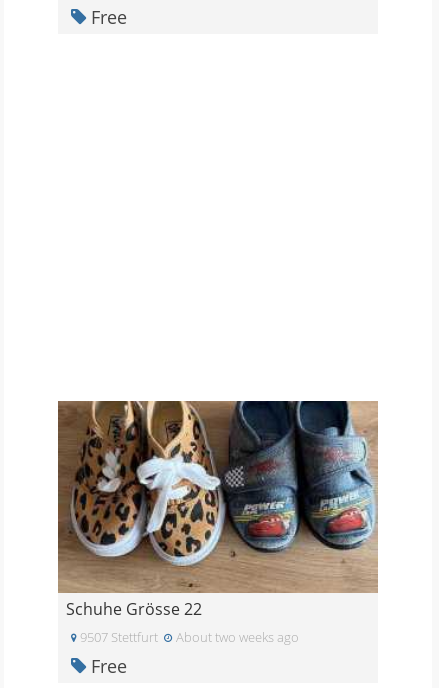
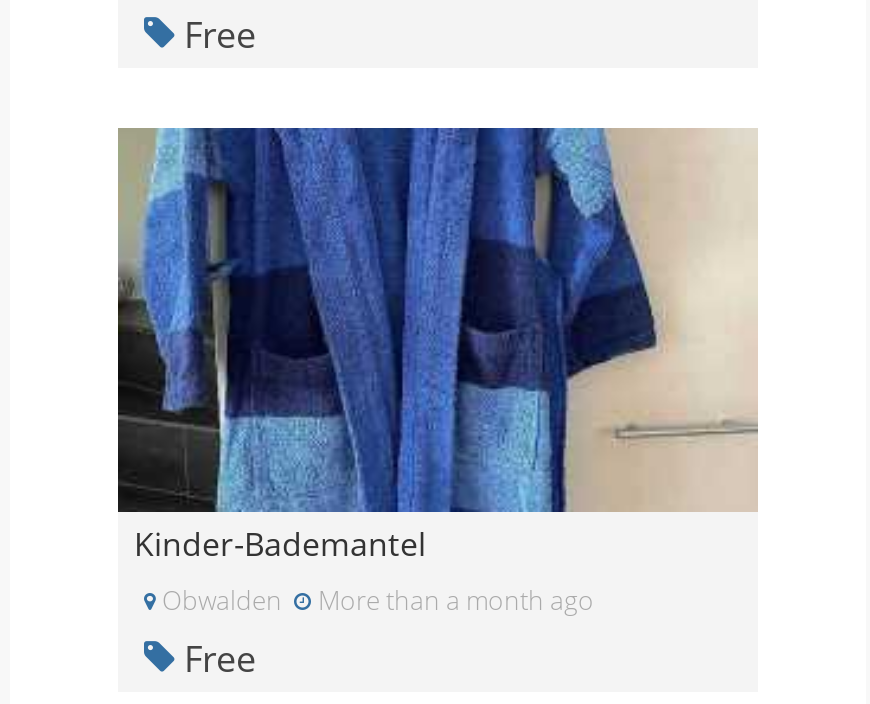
[57,400,378,646] [image] | Schuhe Grösse 22 | 9507 Stettfurt | About two weeks ago -> [116,126,756,618] [image] | Kinder-Bademantel | Obwalden | More than a month ago

